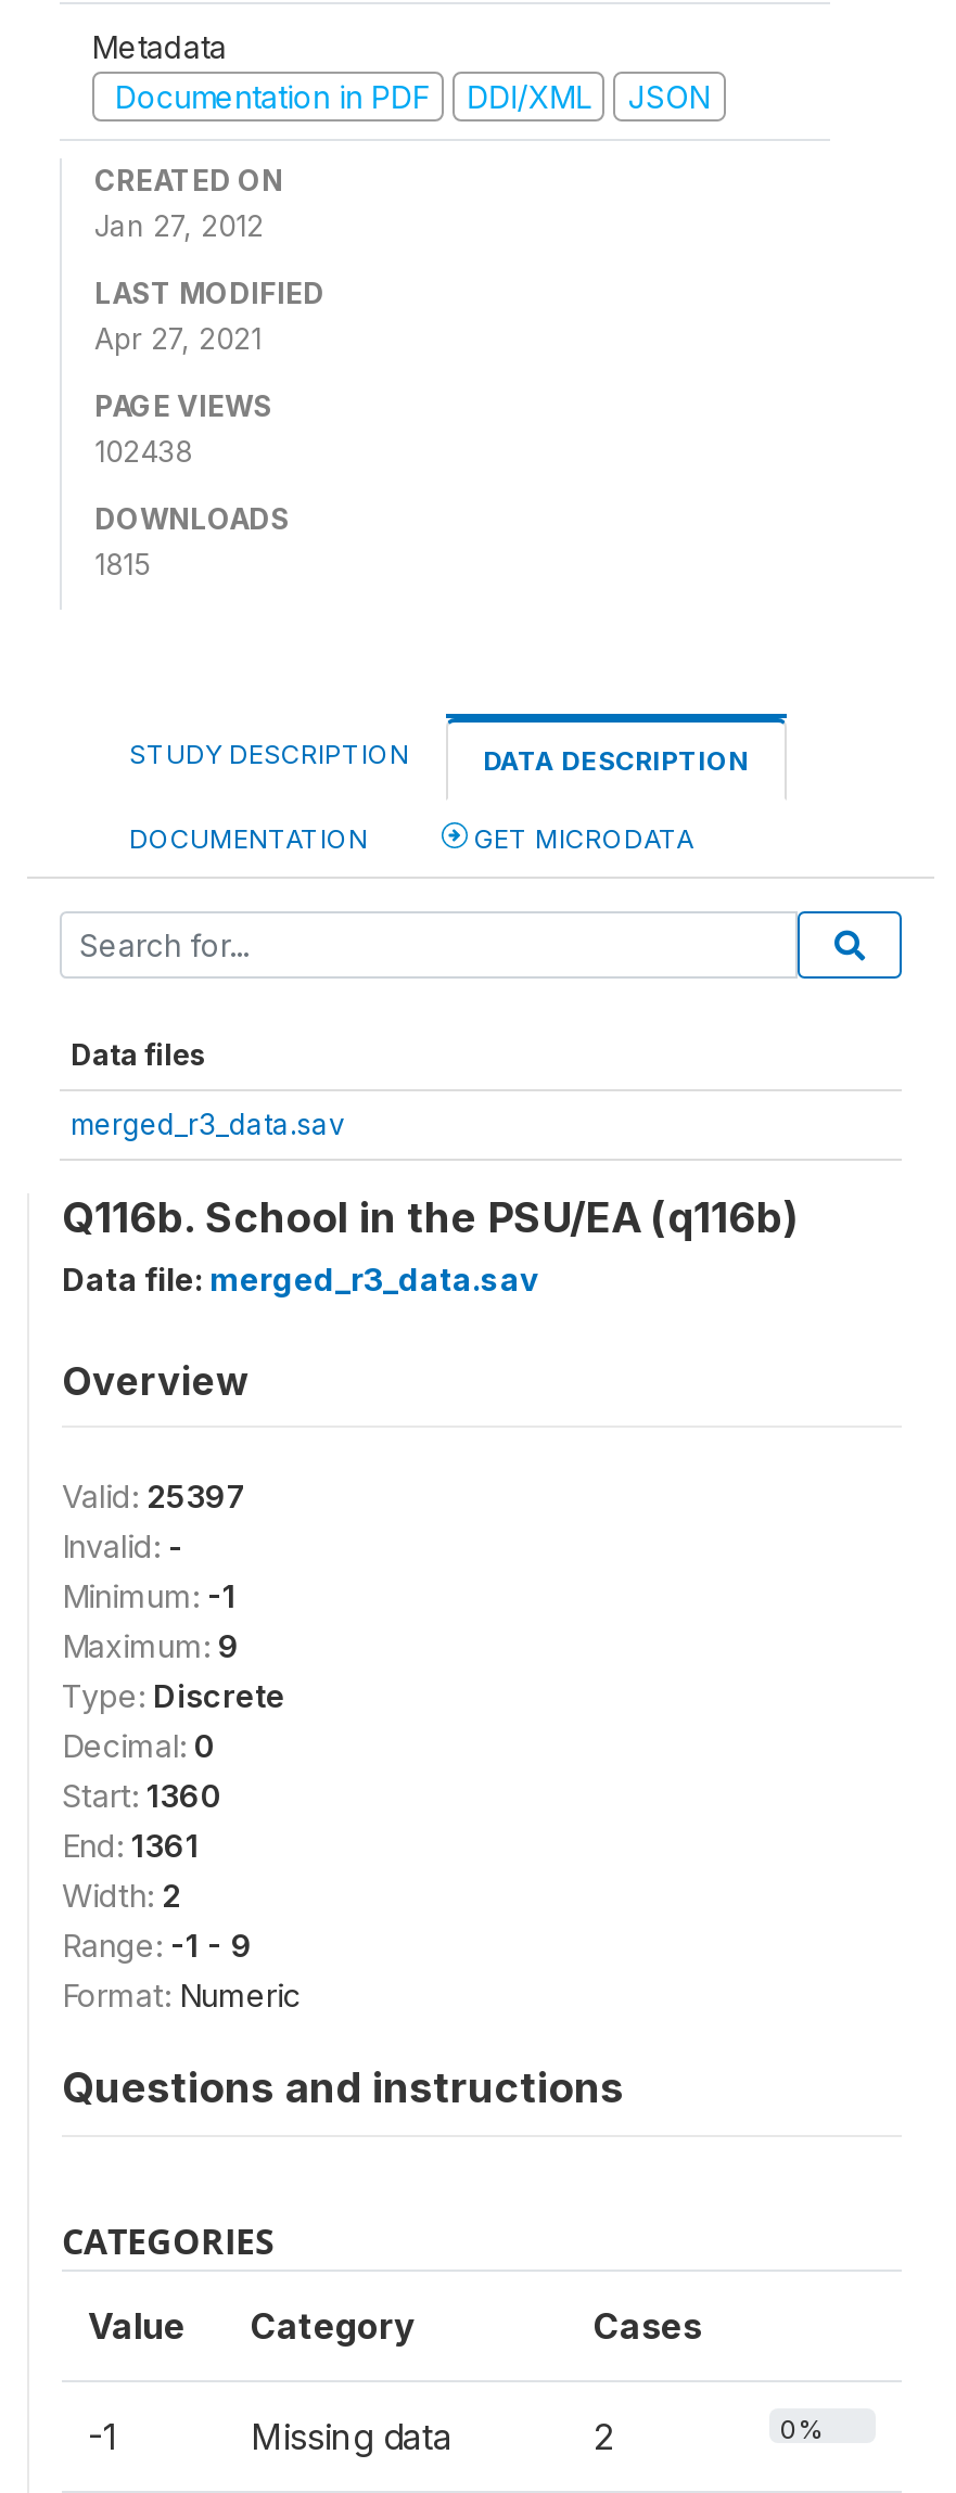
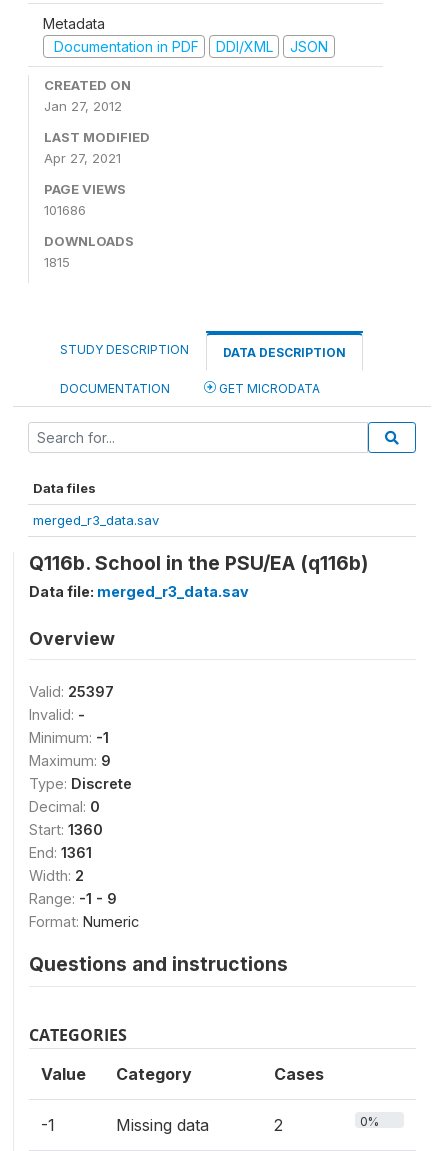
[94,434,192,469] 102438 -> [44,202,86,218] 101686

